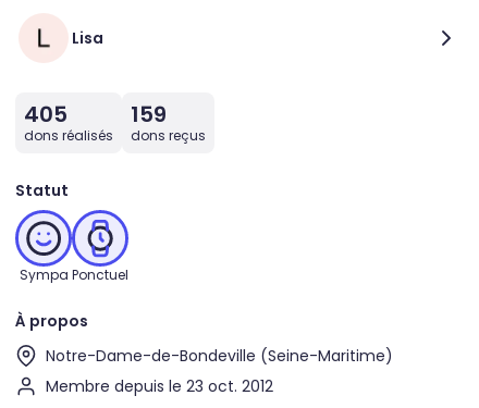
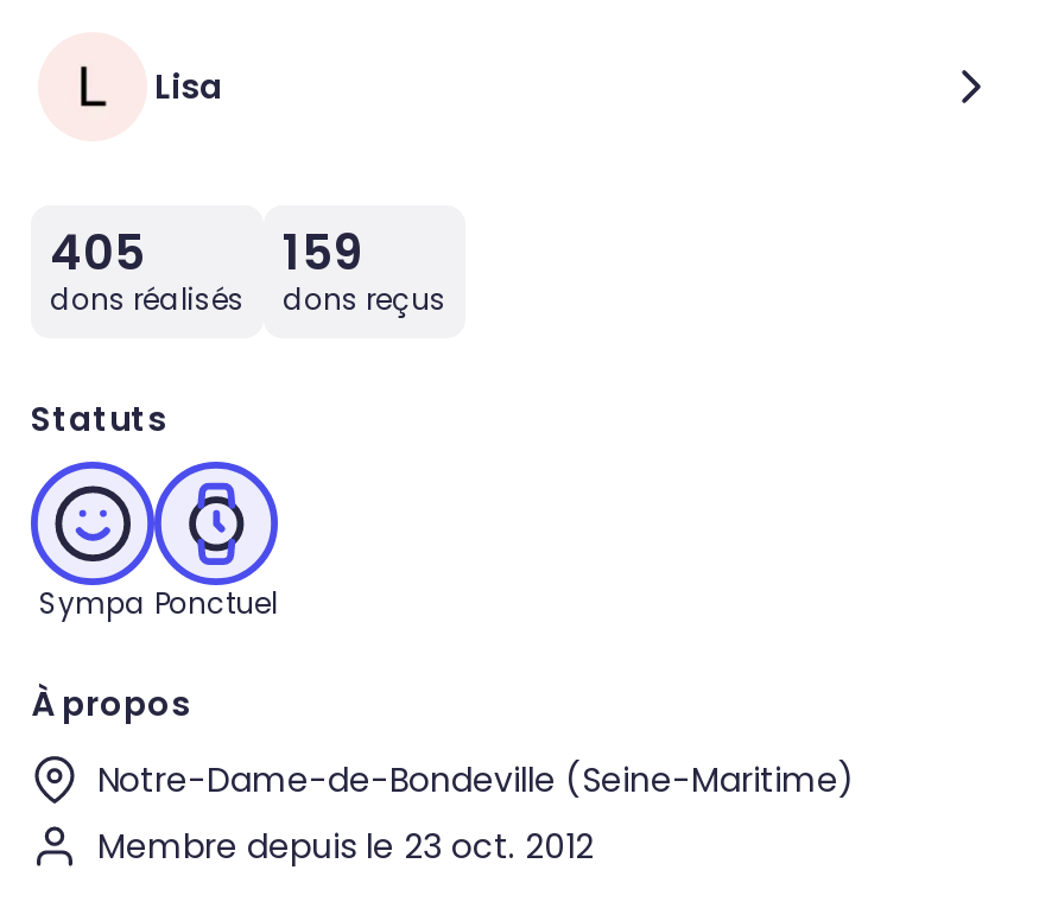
[15,180,69,201] Statut -> [31,395,166,443] Statuts

